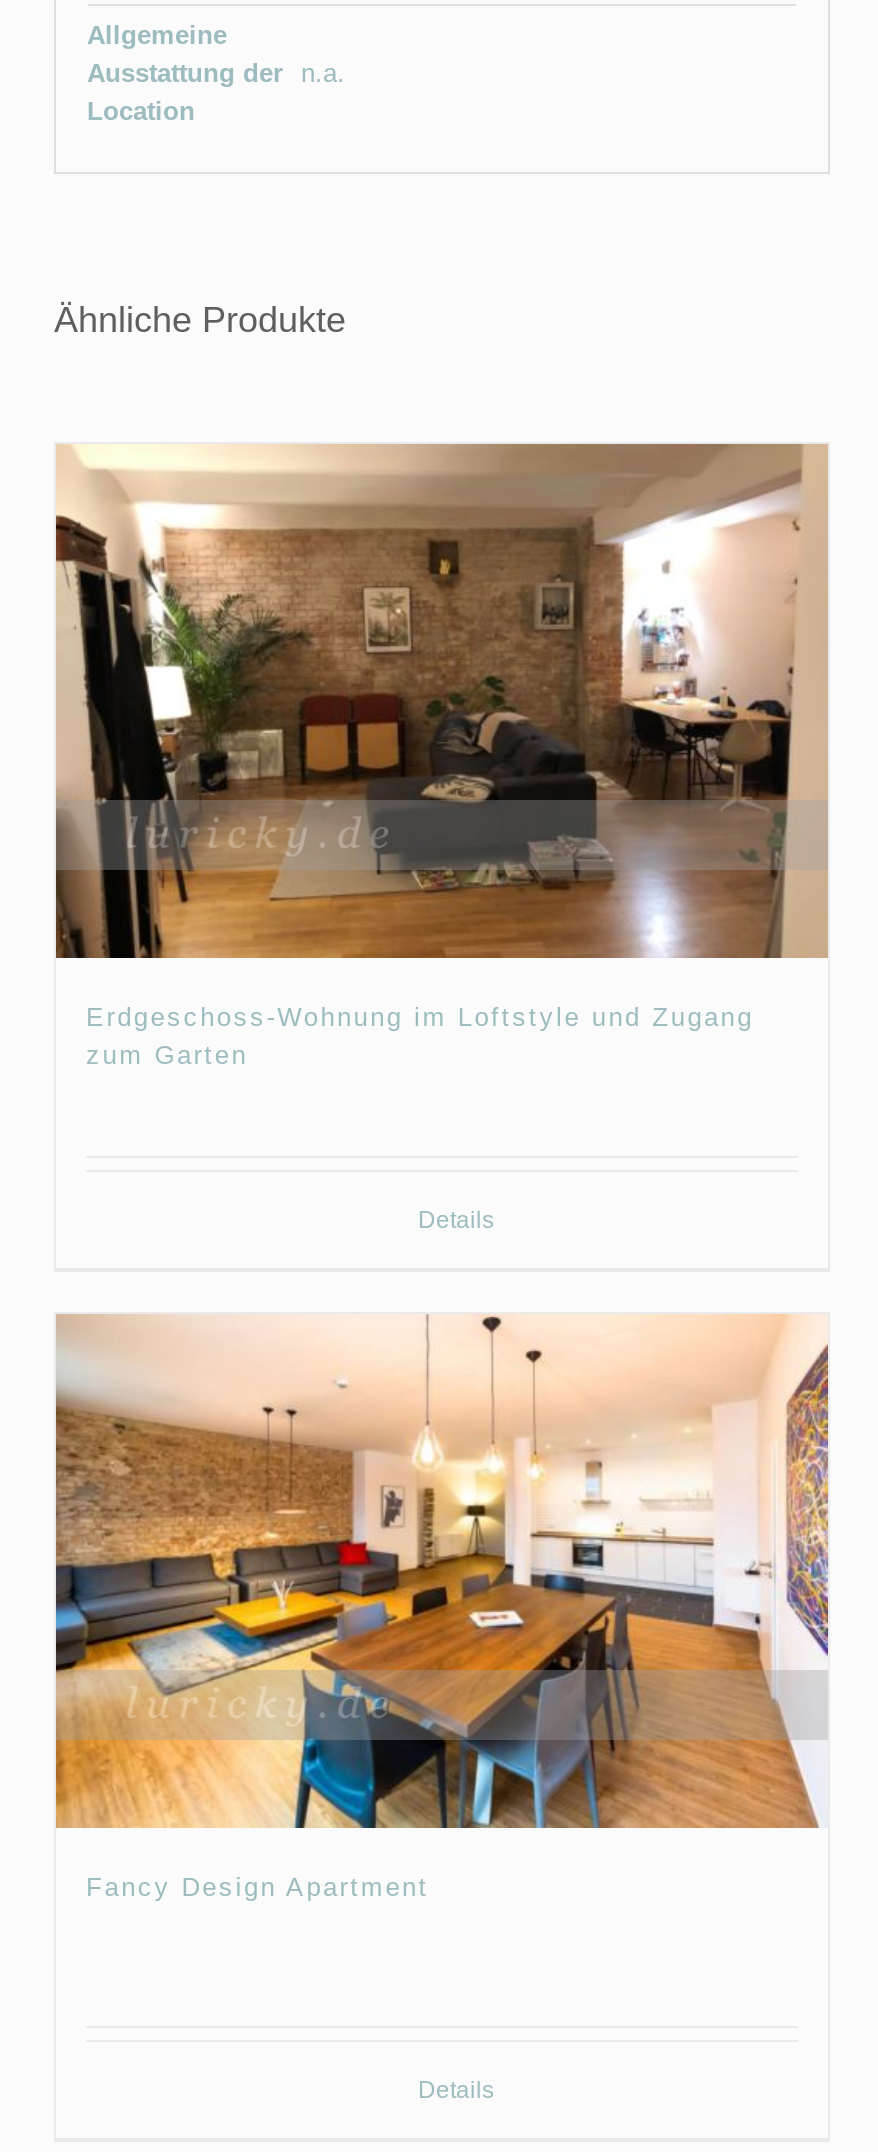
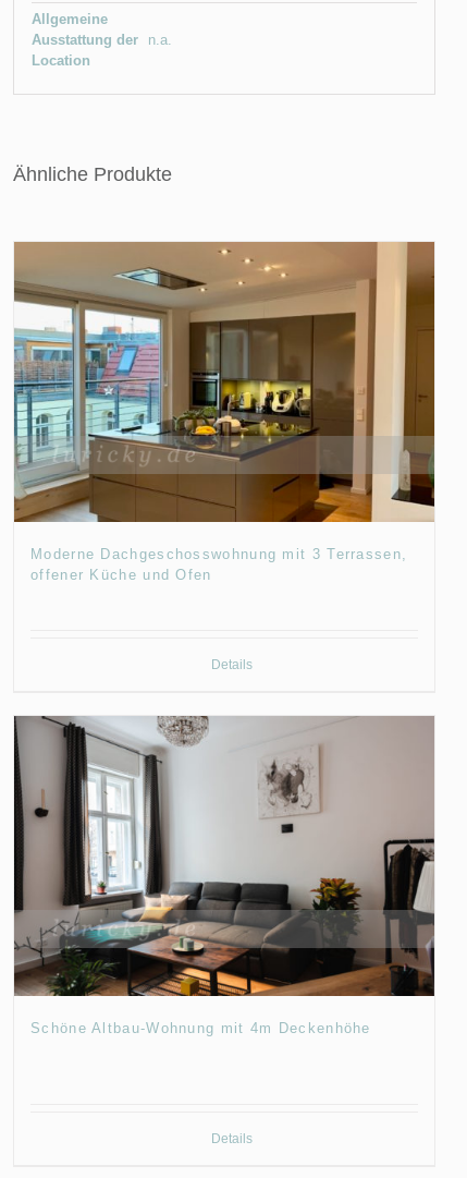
[54,444,828,1070] [image] | Erdgeschoss-Wohnung im Loftstyle und Zugang | zum Garten -> [13,241,435,583] [image] | Moderne Dachgeschosswohnung mit 3 Terrassen, | offener Küche und Ofen
[54,1314,828,1902] [image] | Fancy Design Apartment -> [13,715,435,1036] [image] | Schöne Altbau-Wohnung mit 4m Deckenhöhe

